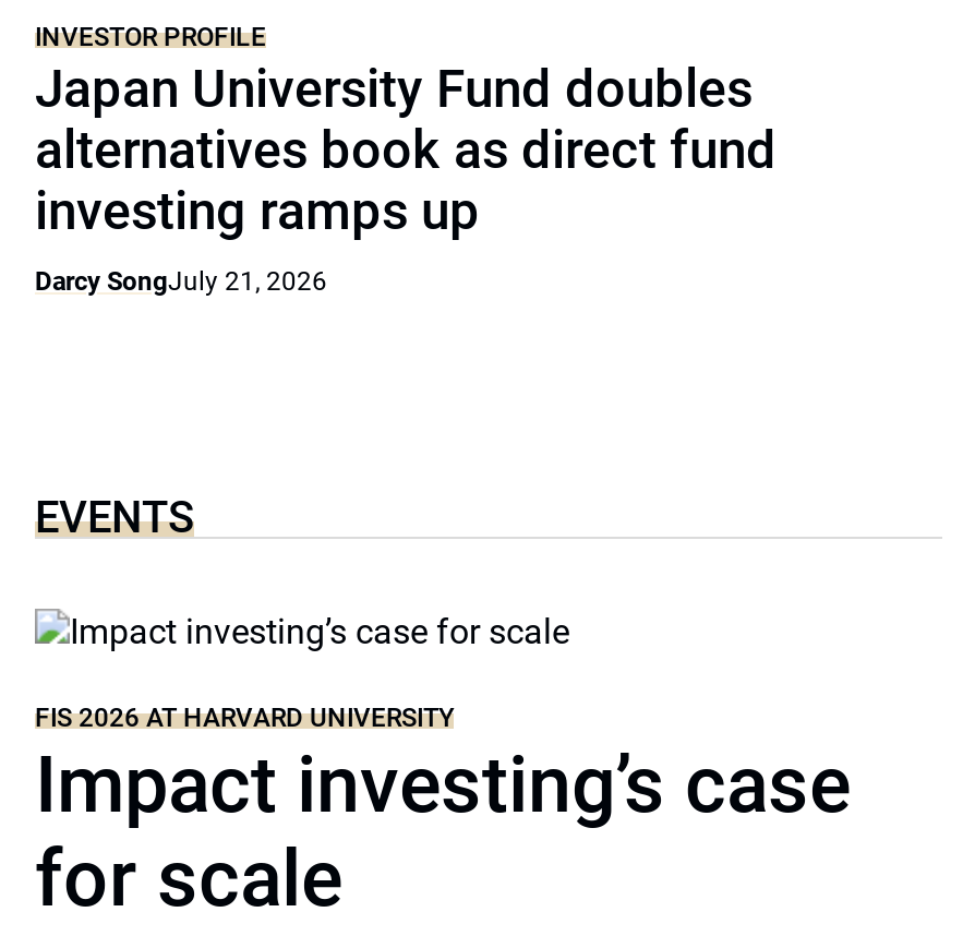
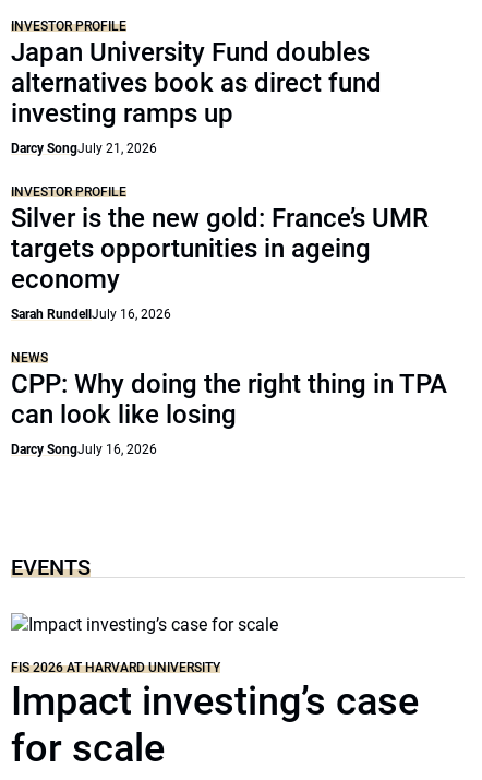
none -> [11,184,447,457] INVESTOR PROFILE | Silver is the new gold: France’s UMR | targets opportunities in ageing | economy | Sarah RundellJuly 16, 2026 | NEWS | CPP: Why doing the right thing in TPA | can look like losing | Darcy SongJuly 16, 2026

